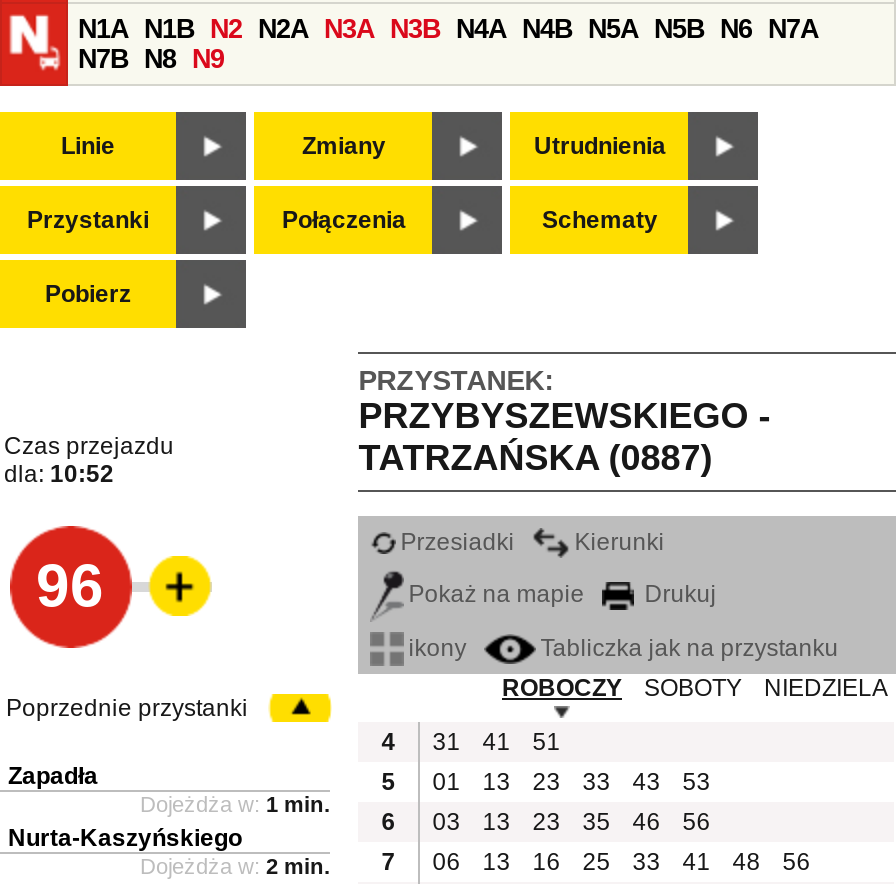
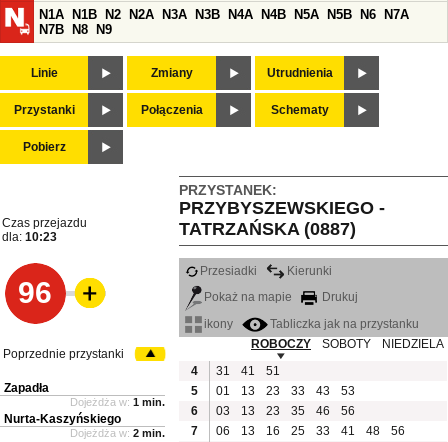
[4,460,114,488] dla: 10:52 -> [2,230,57,244] dla: 10:23

